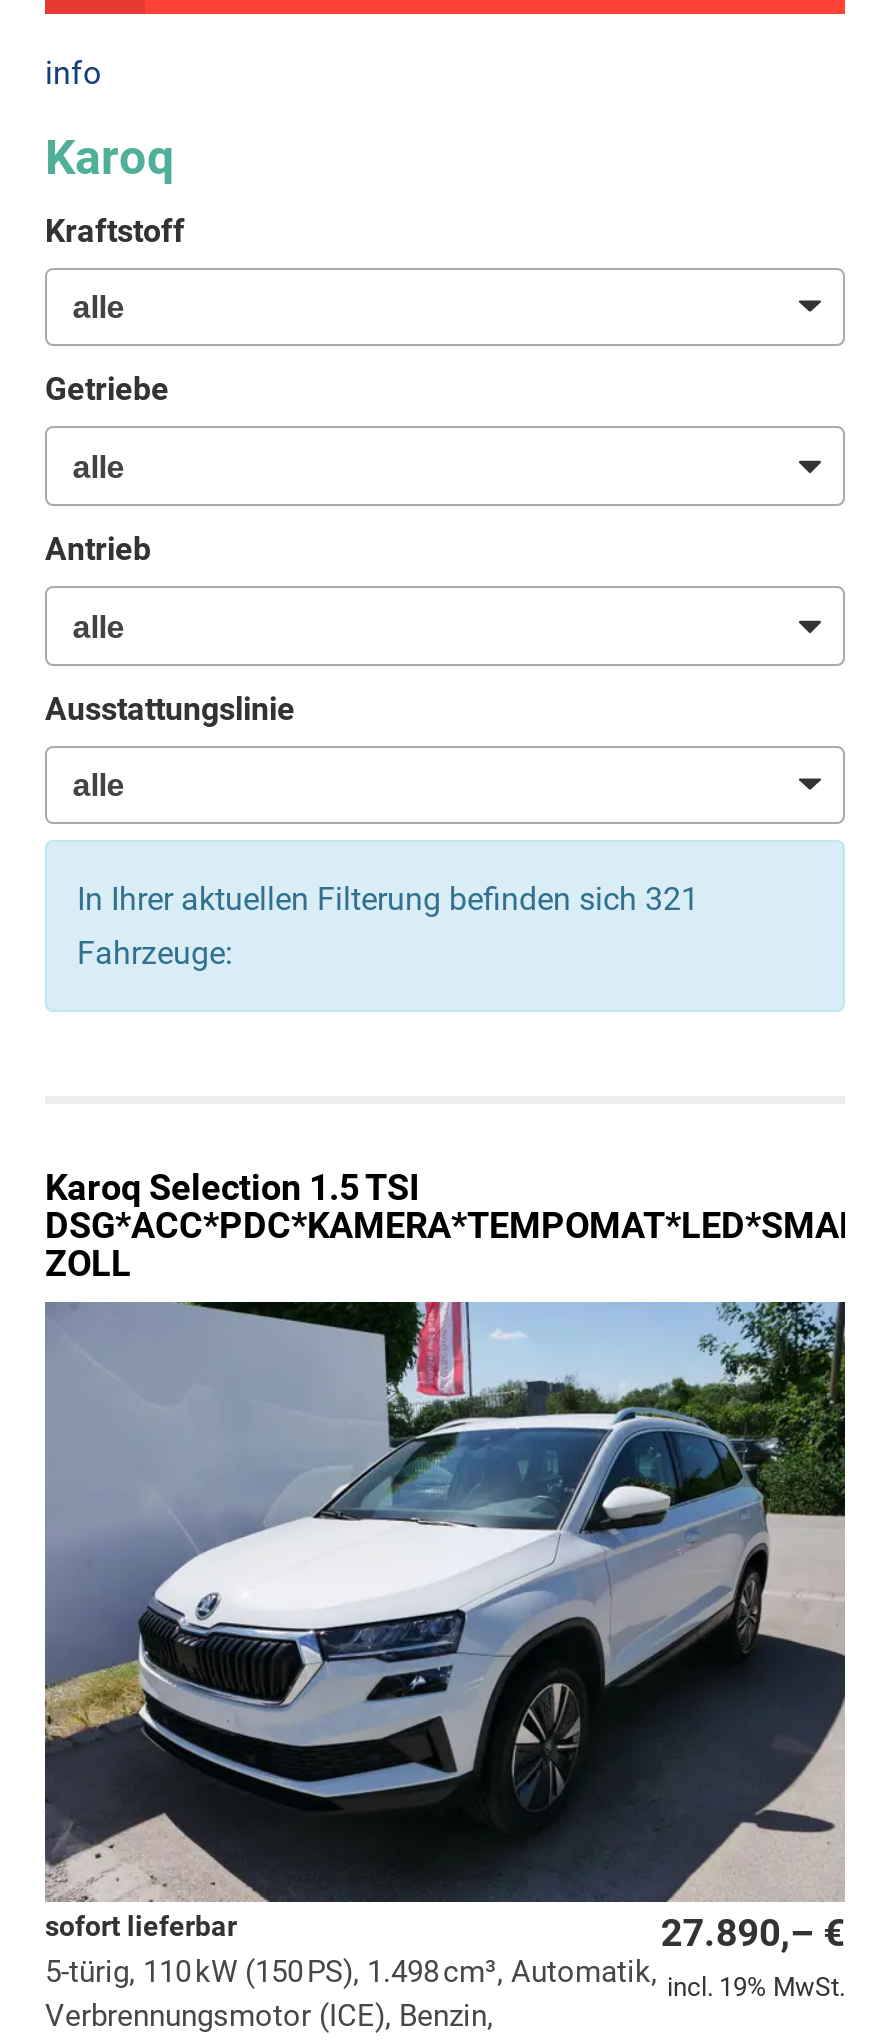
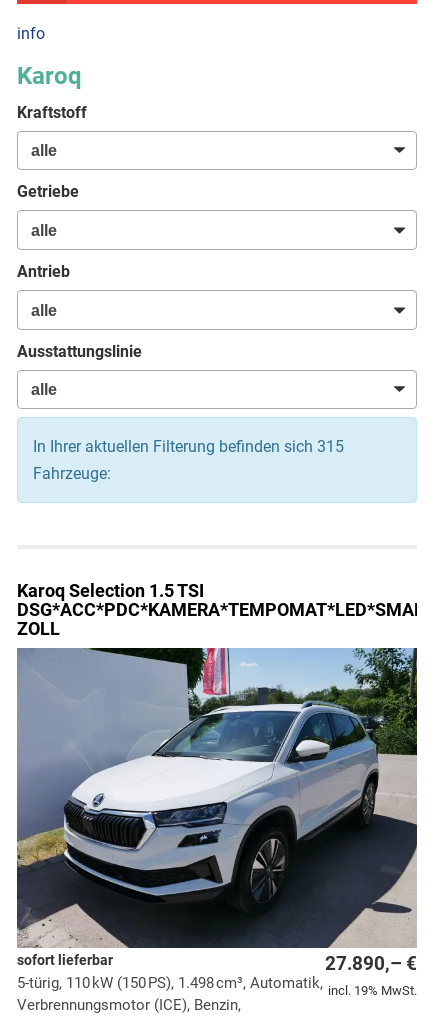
[77,880,699,918] In Ihrer aktuellen Filterung befinden sich 321 -> [33,437,344,456] In Ihrer aktuellen Filterung befinden sich 315

